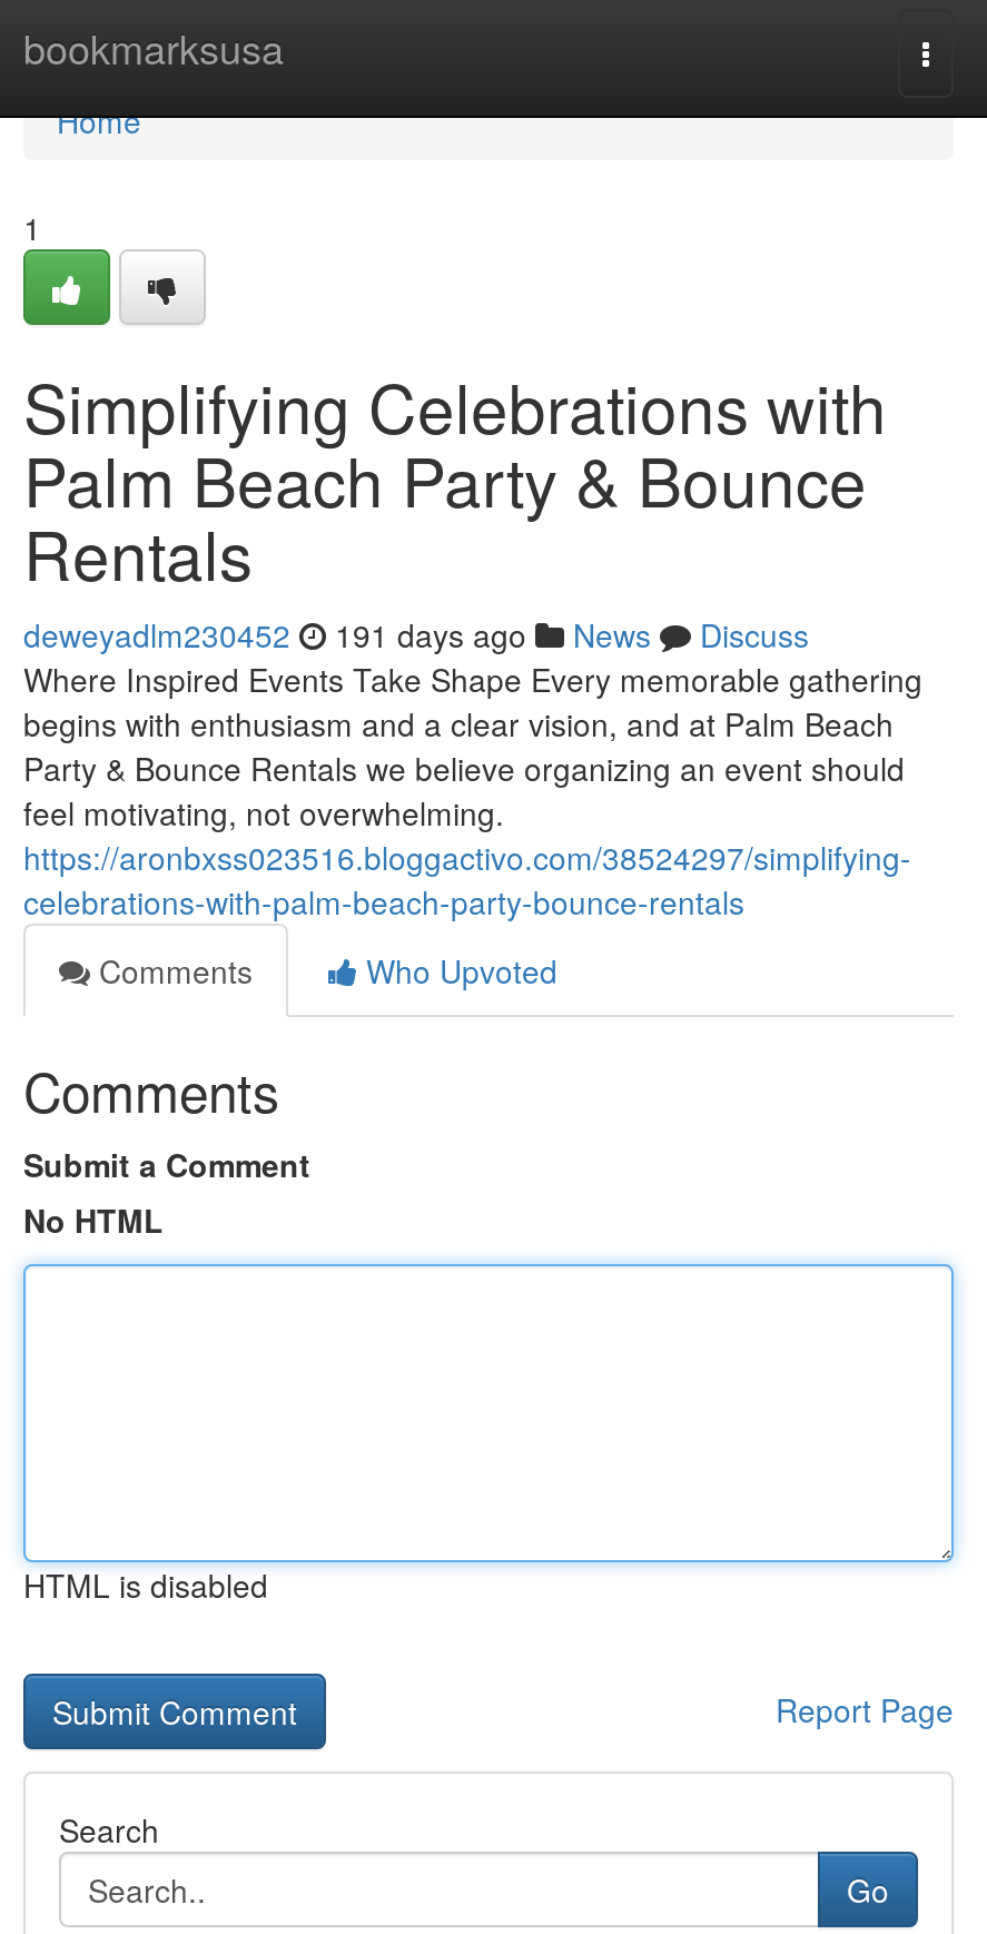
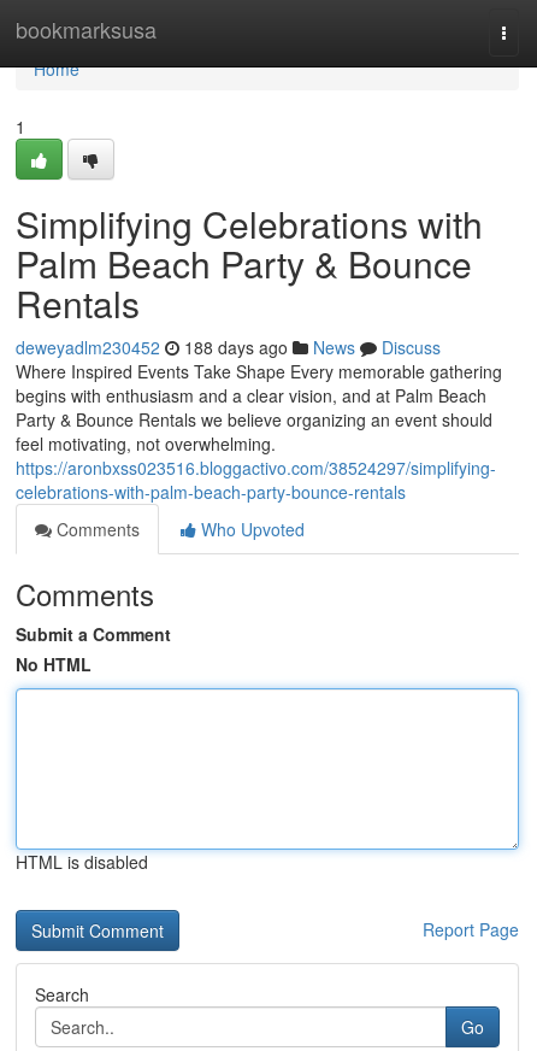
[23,612,809,657] deweyadlm230452 191 days ago News Discuss -> [16,335,441,359] deweyadlm230452 188 days ago News Discuss

